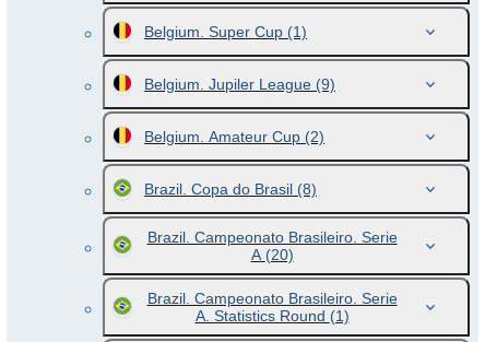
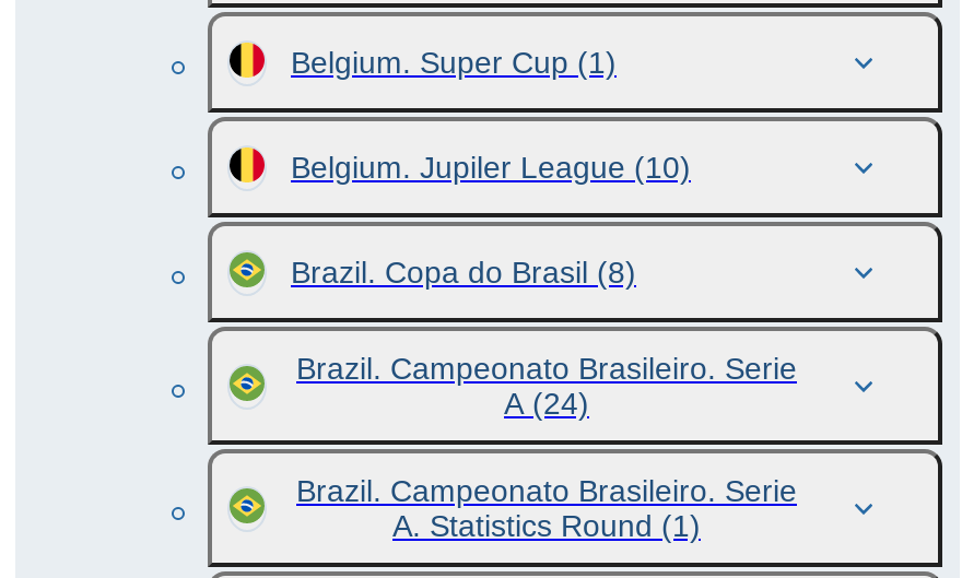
[144,75,335,145] Belgium. Jupiler League (9) | Belgium. Amateur Cup (2) -> [291,150,691,185] Belgium. Jupiler League (10)
[251,246,293,263] A (20) -> [504,386,589,421] A (24)

